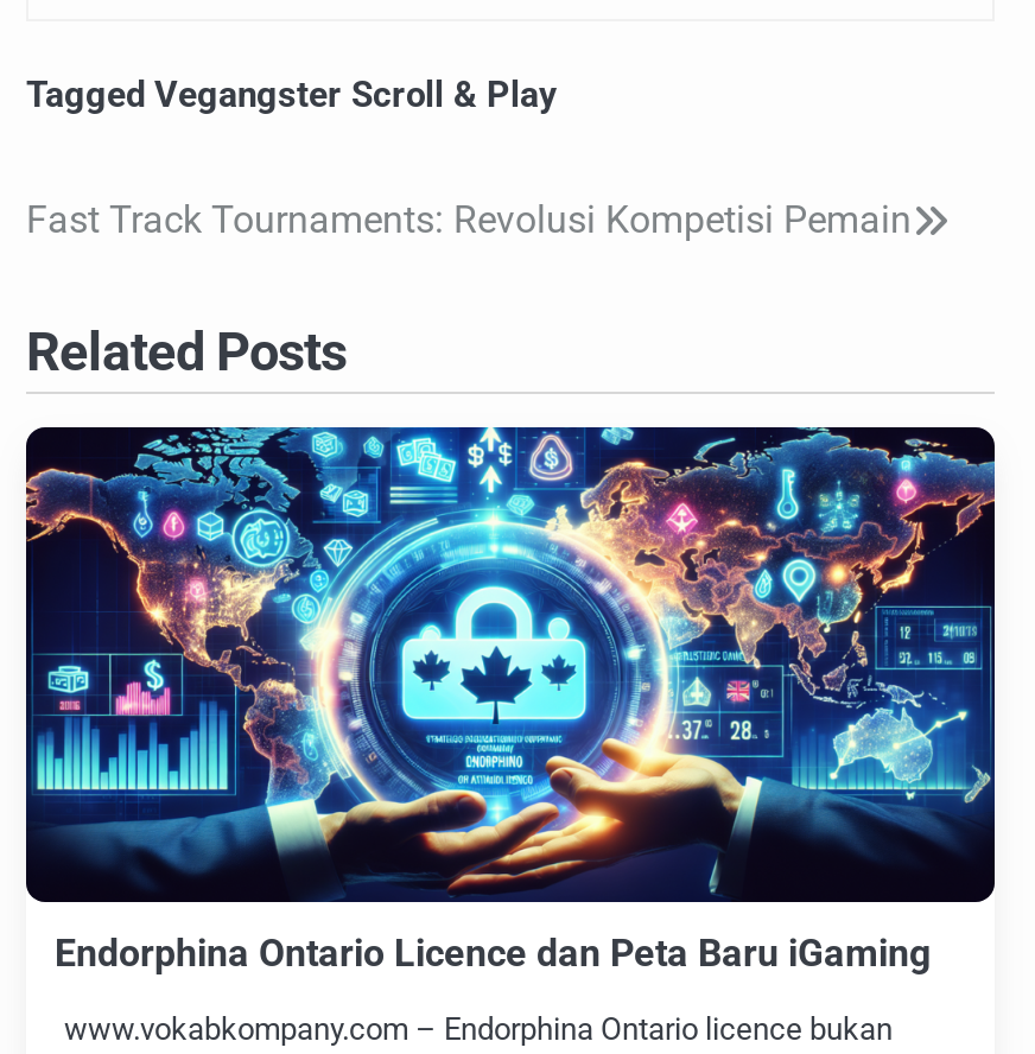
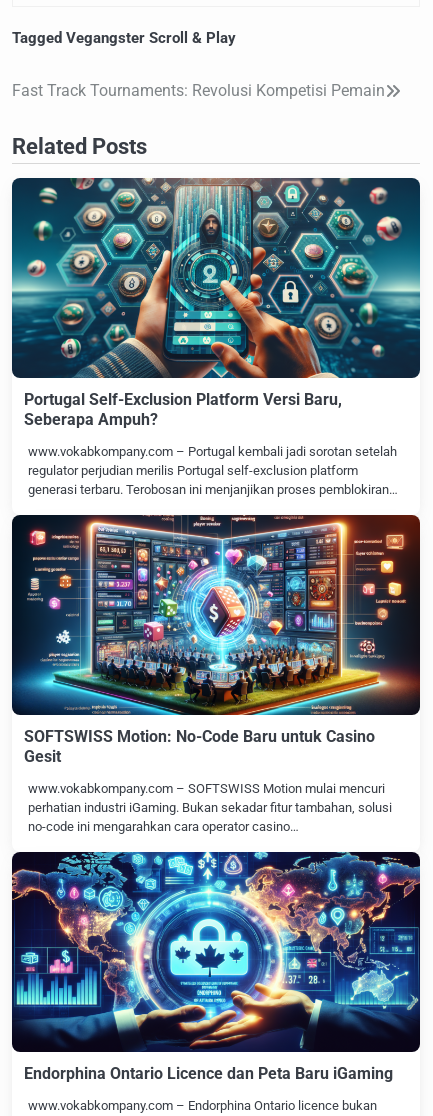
none -> [11,177,421,497] [image] | Portugal Self-Exclusion Platform Versi Baru, | Seberapa Ampuh? | www.vokabkompany.com – Portugal kembali jadi sorotan setelah | regulator perjudian merilis Portugal self-exclusion platform | generasi terbaru. Terobosan ini menjanjikan proses pemblokiran…
none -> [11,514,421,834] [image] | SOFTSWISS Motion: No-Code Baru untuk Casino | Gesit | www.vokabkompany.com – SOFTSWISS Motion mulai mencuri | perhatian industri iGaming. Bukan sekadar fitur tambahan, solusi | no-code ini mengarahkan cara operator casino…

